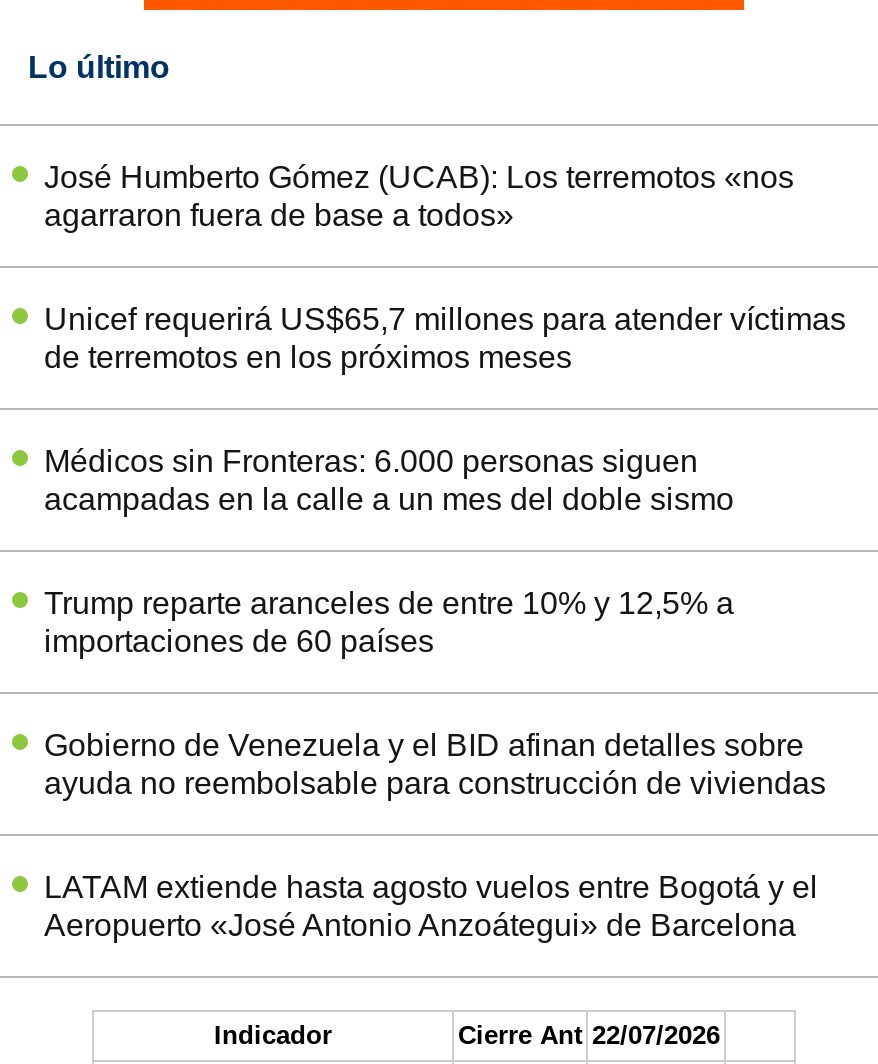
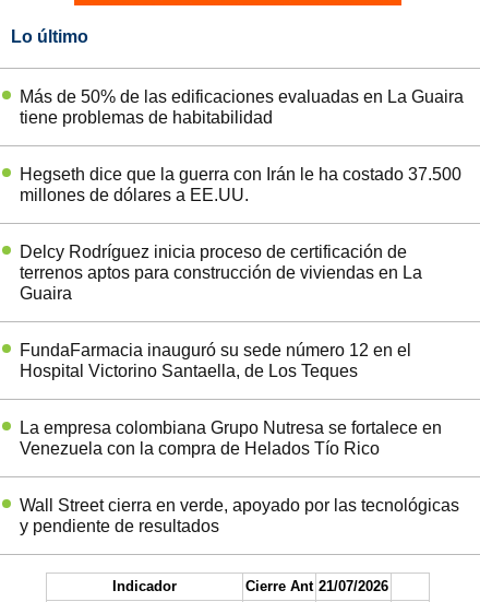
[44,159,794,231] José Humberto Gómez (UCAB): Los terremotos «nos | agarraron fuera de base a todos» -> [20,87,464,126] Más de 50% de las edificaciones evaluadas en La Guaira | tiene problemas de habitabilidad
[44,301,846,373] Unicef requerirá US$65,7 millones para atender víctimas | de terremotos en los próximos meses -> [20,165,461,204] Hegseth dice que la guerra con Irán le ha costado 37.500 | millones de dólares a EE.UU.
[44,443,734,515] Médicos sin Fronteras: 6.000 personas siguen | acampadas en la calle a un mes del doble sismo -> [20,242,422,302] Delcy Rodríguez inicia proceso de certificación de | terrenos aptos para construcción de viviendas en La | Guaira
[44,585,734,657] Trump reparte aranceles de entre 10% y 12,5% a | importaciones de 60 países -> [20,340,411,380] FundaFarmacia inauguró su sede número 12 en el | Hospital Victorino Santaella, de Los Teques
[44,727,826,799] Gobierno de Venezuela y el BID afinan detalles sobre | ayuda no reembolsable para construcción de viviendas -> [20,418,442,457] La empresa colombiana Grupo Nutresa se fortalece en | Venezuela con la compra de Helados Tío Rico
[44,869,818,941] LATAM extiende hasta agosto vuelos entre Bogotá y el | Aeropuerto «José Antonio Anzoátegui» de Barcelona -> [20,496,459,535] Wall Street cierra en verde, apoyado por las tecnológicas | y pendiente de resultados
[458,1019,720,1049] Cierre Ant 22/07/2026 -> [245,578,388,594] Cierre Ant 21/07/2026

